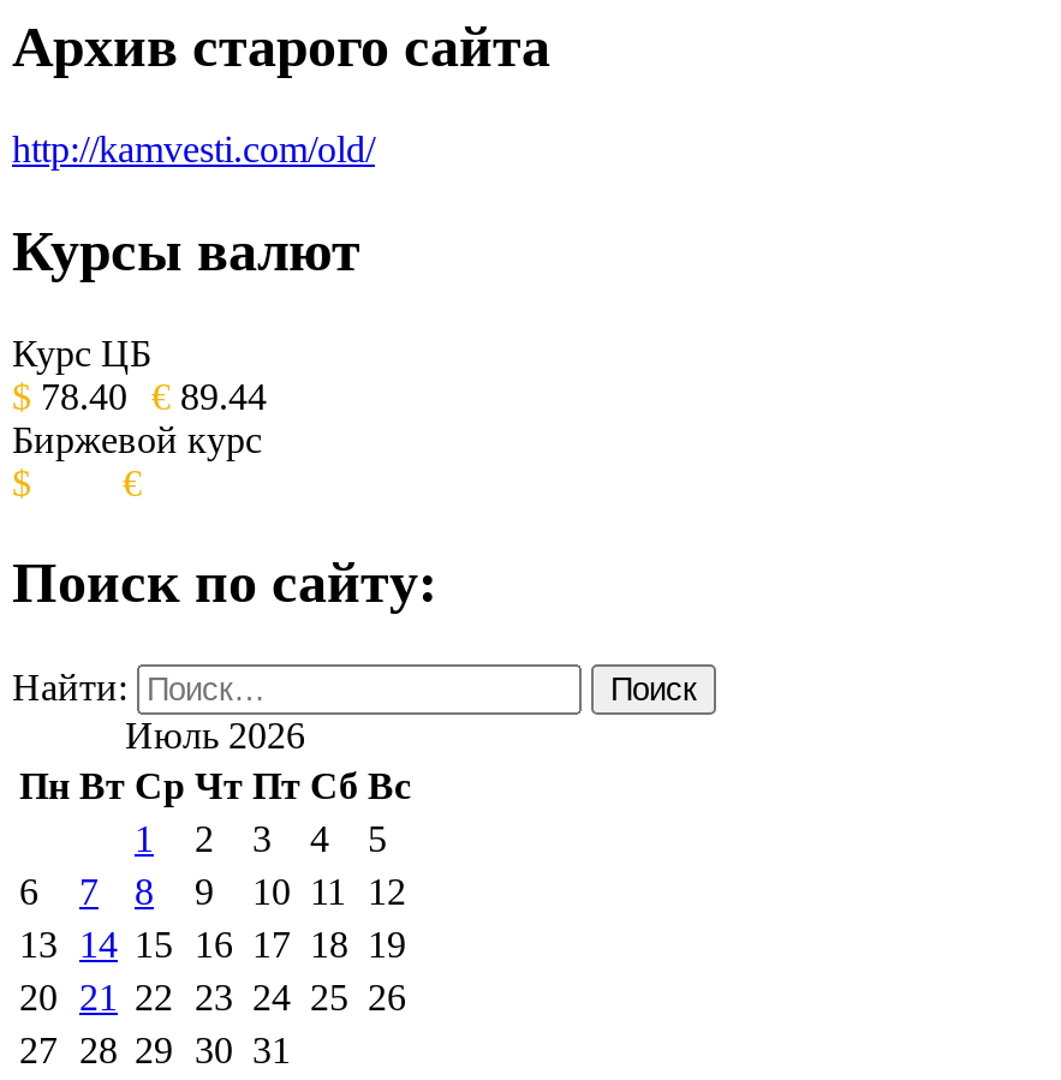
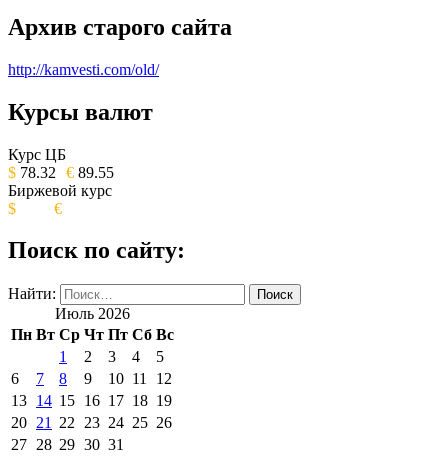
[12,375,267,416] $ 78.40 € 89.44 -> [8,163,114,180] $ 78.32 € 89.55

